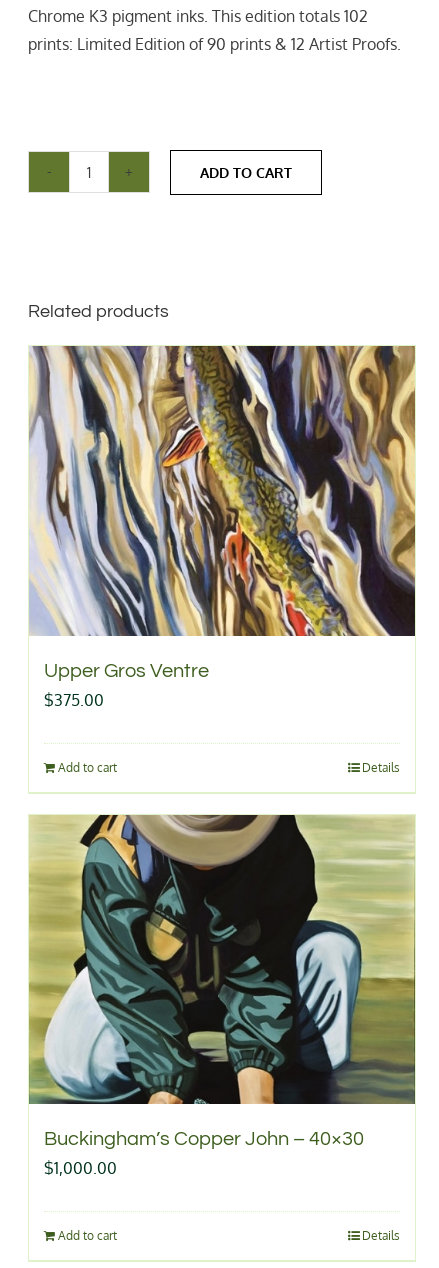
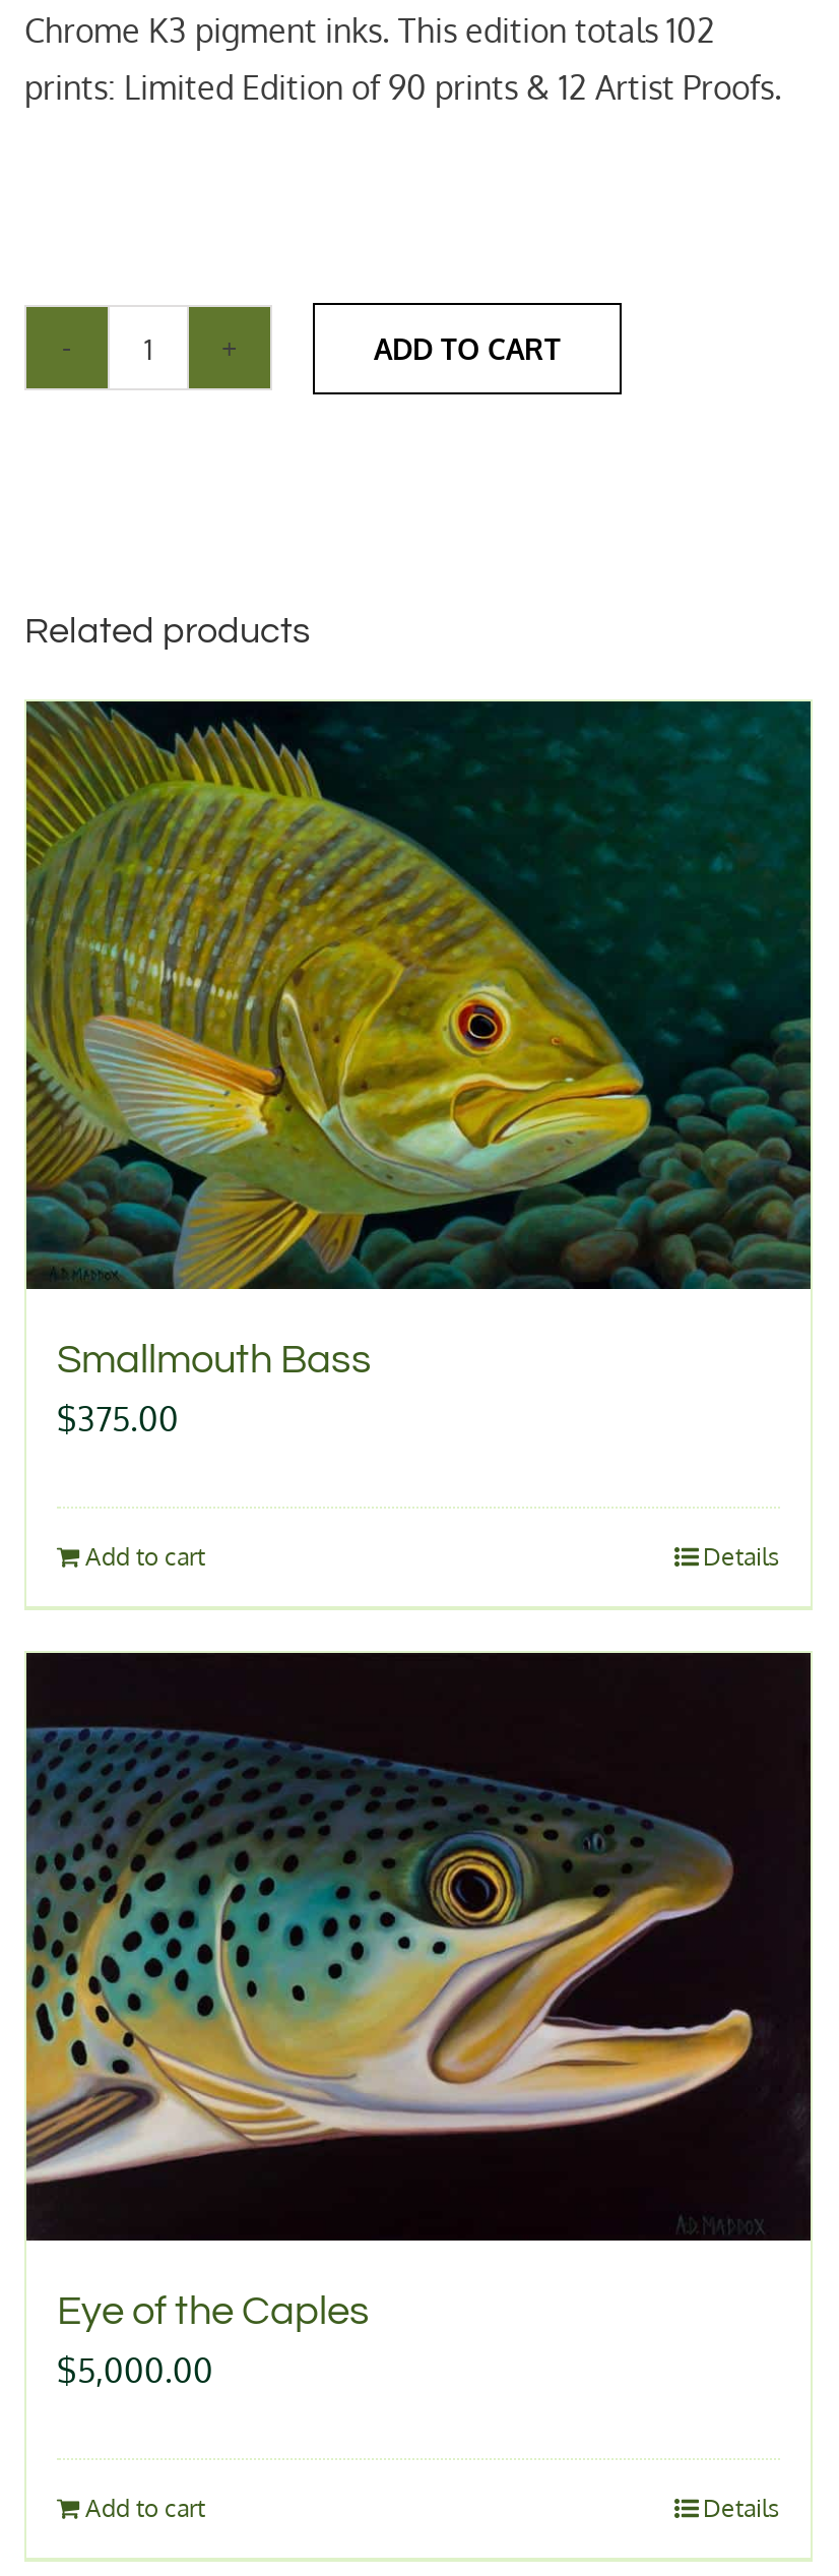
[29,345,416,681] [image] | Upper Gros Ventre -> [24,699,813,1381] [image] | Smallmouth Bass
[28,814,416,1178] [image] | Buckingham’s Copper John – 40×30 | $1,000.00 -> [24,1651,813,2390] [image] | Eye of the Caples | $5,000.00

